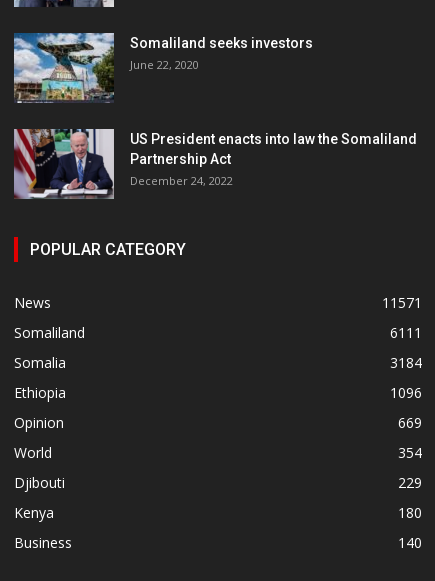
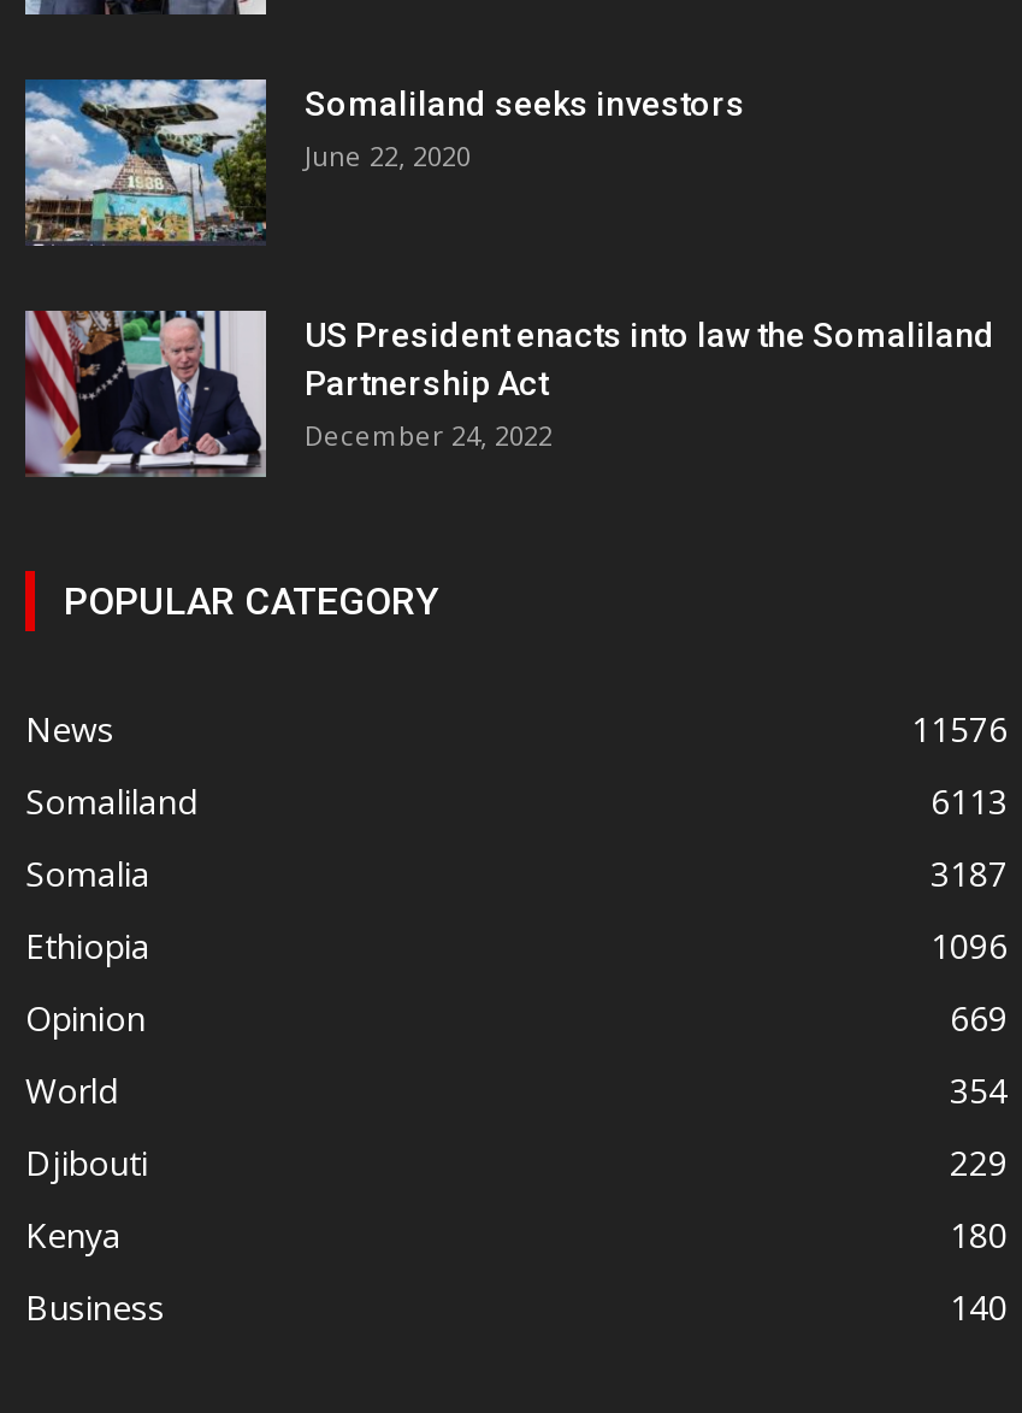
[382,293,422,312] 11571 -> [911,706,1008,752] 11576
[390,323,422,342] 6111 -> [931,778,1008,824] 6113
[390,353,422,372] 3184 -> [931,850,1008,896] 3187

